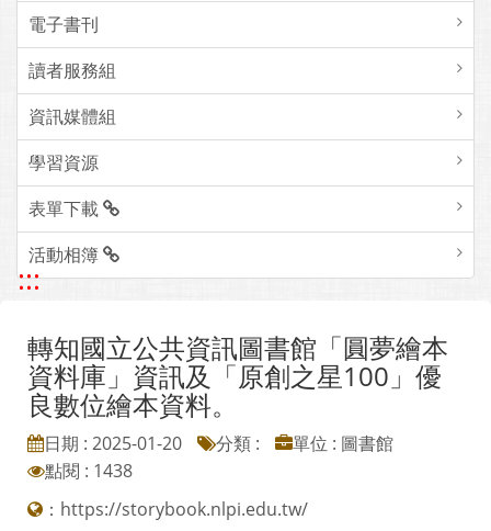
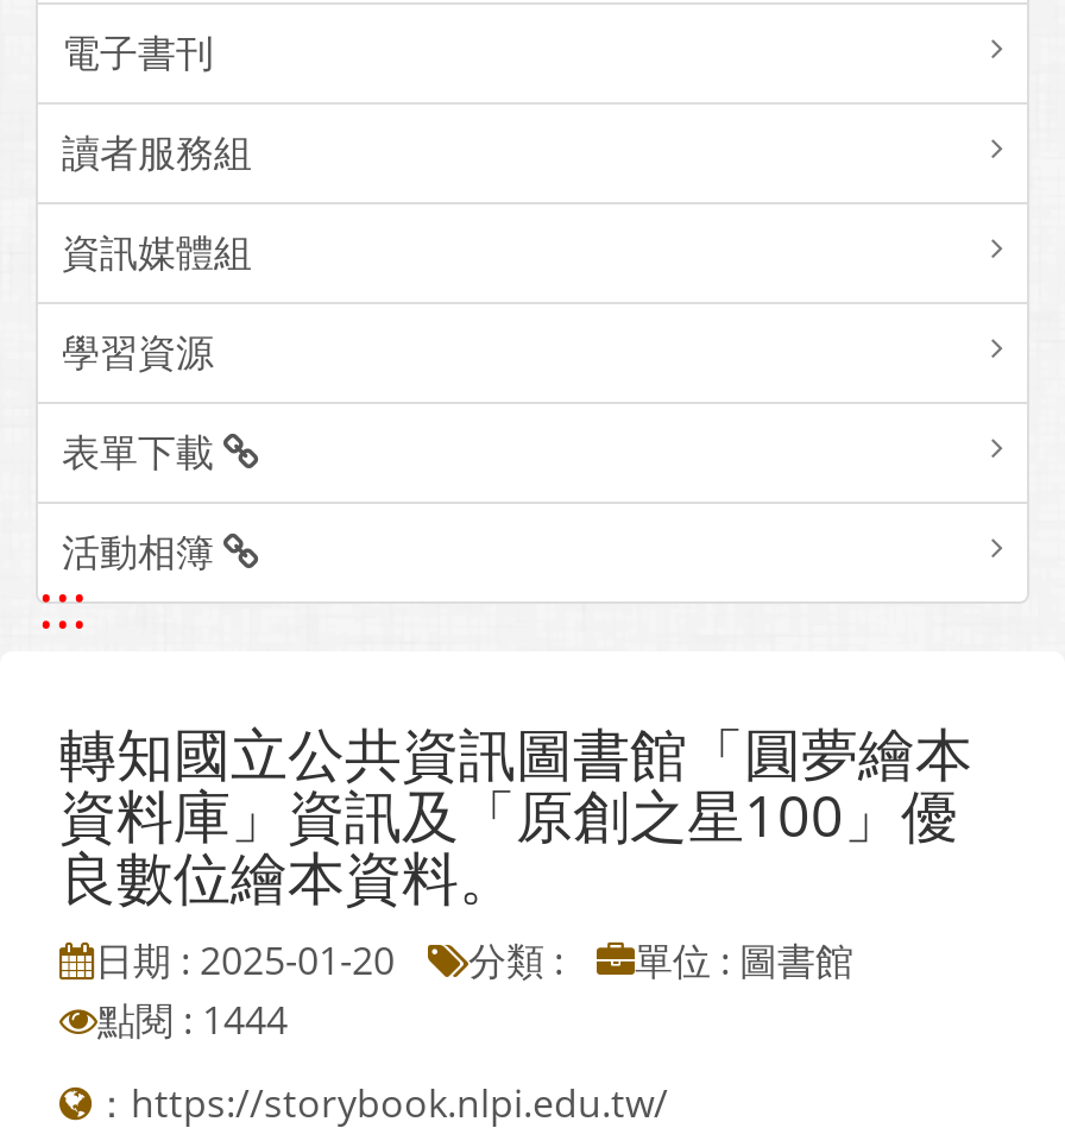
[45,458,133,482] 點閱 : 1438 -> [97,992,288,1045] 點閱 : 1444

